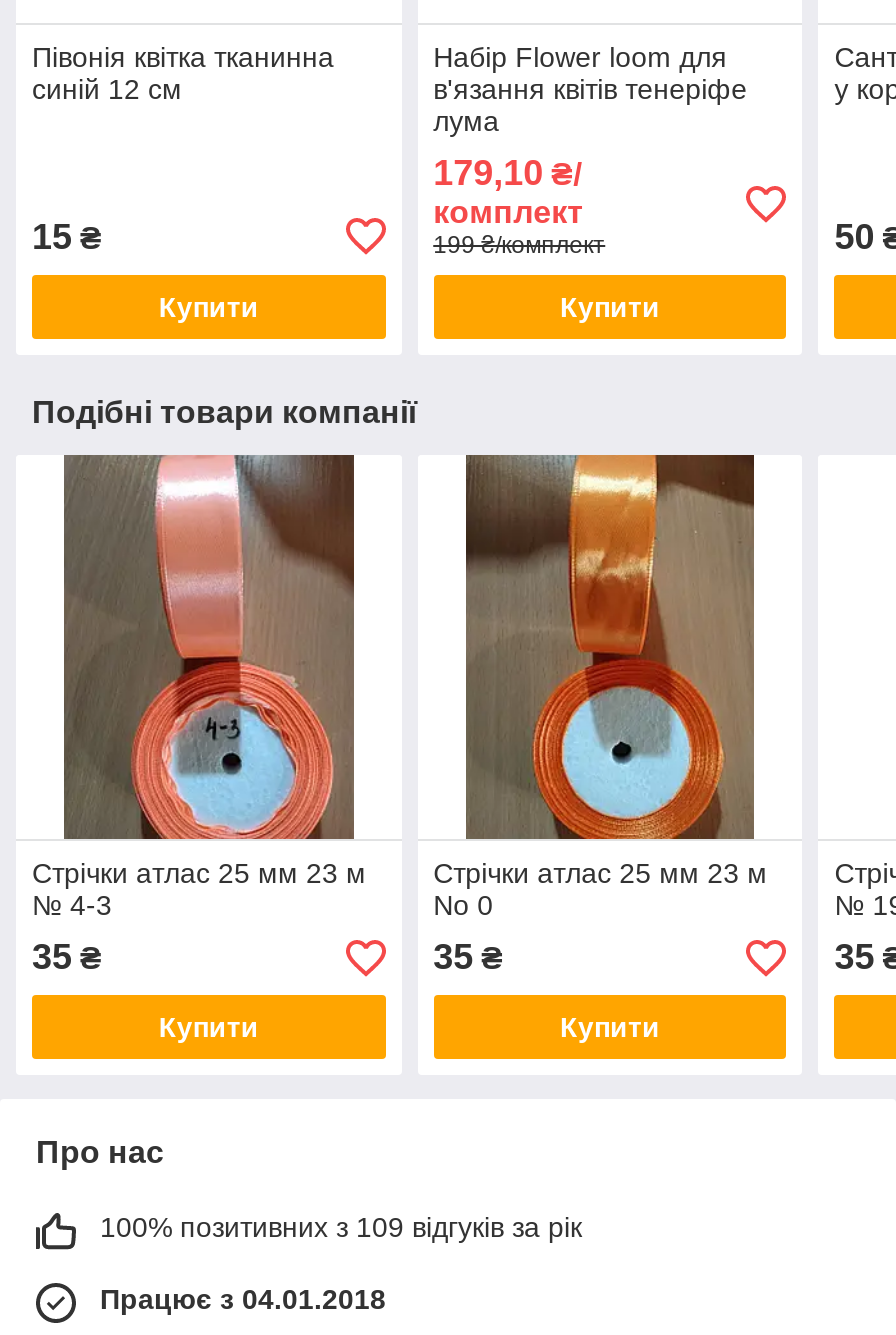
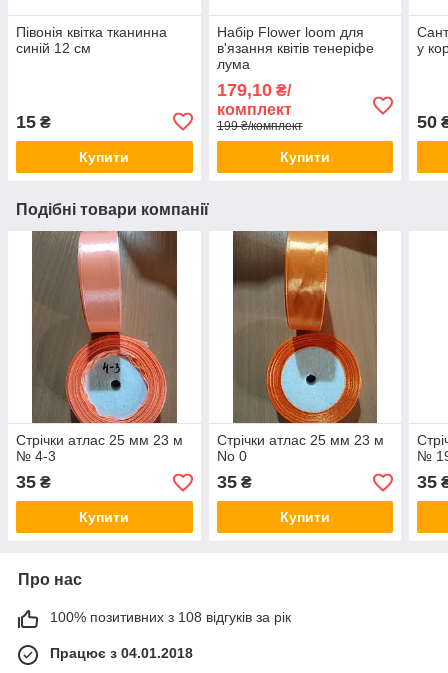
[100,1212,582,1244] 100% позитивних з 109 відгуків за рік -> [50,609,291,625] 100% позитивних з 108 відгуків за рік

